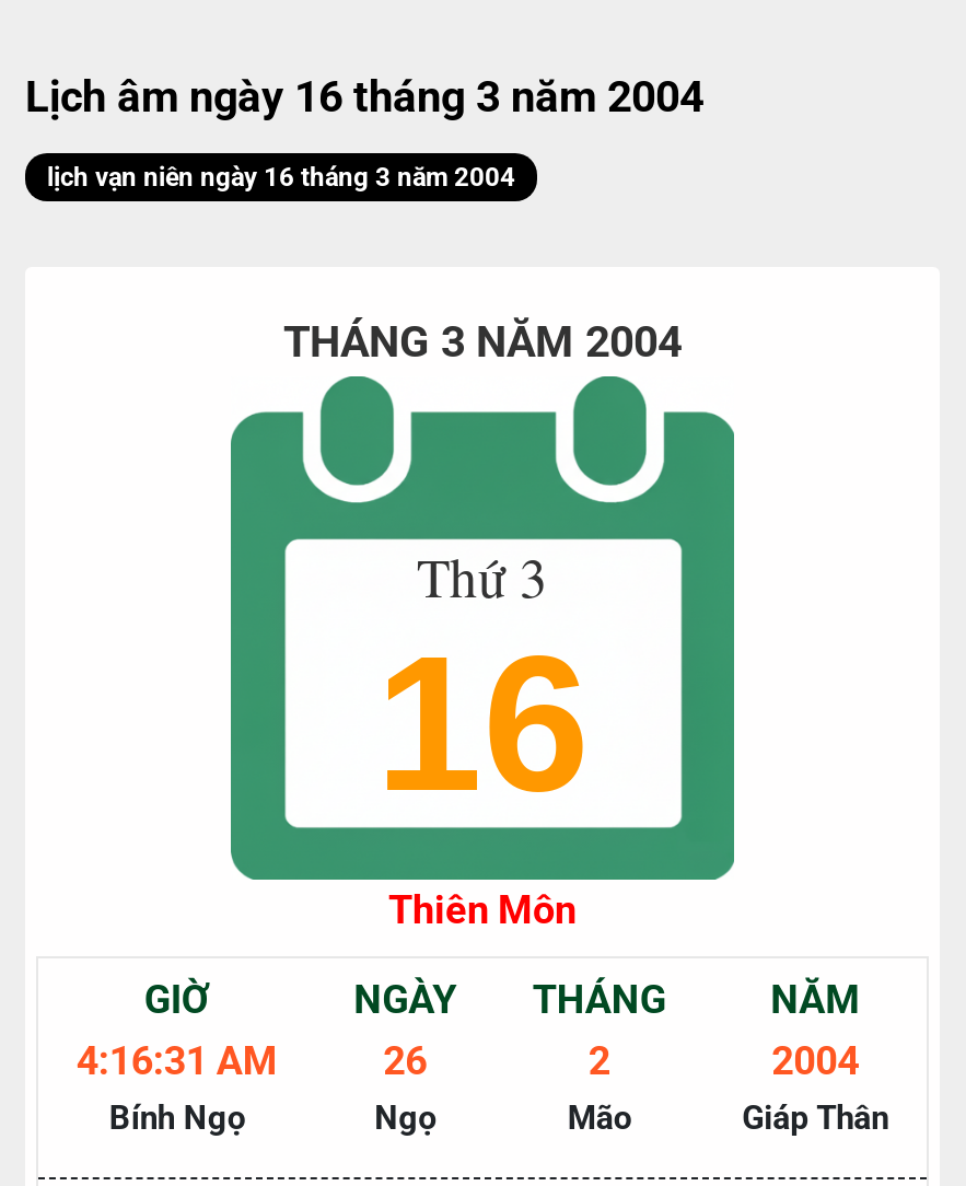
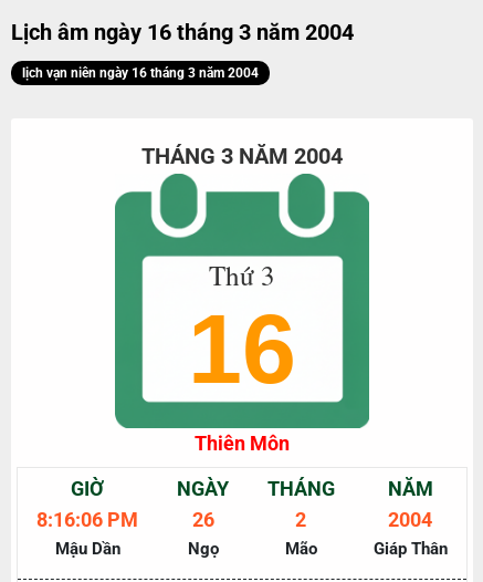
[76,1037,278,1138] 4:16:31 AM | Bính Ngọ -> [37,508,139,559] 8:16:06 PM | Mậu Dần

